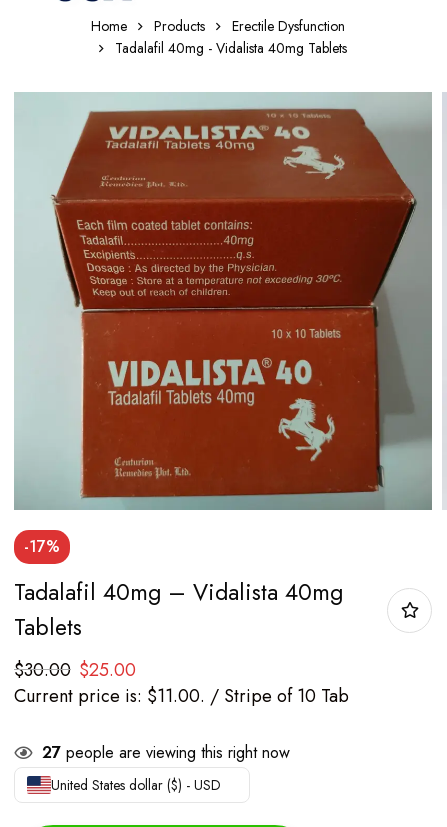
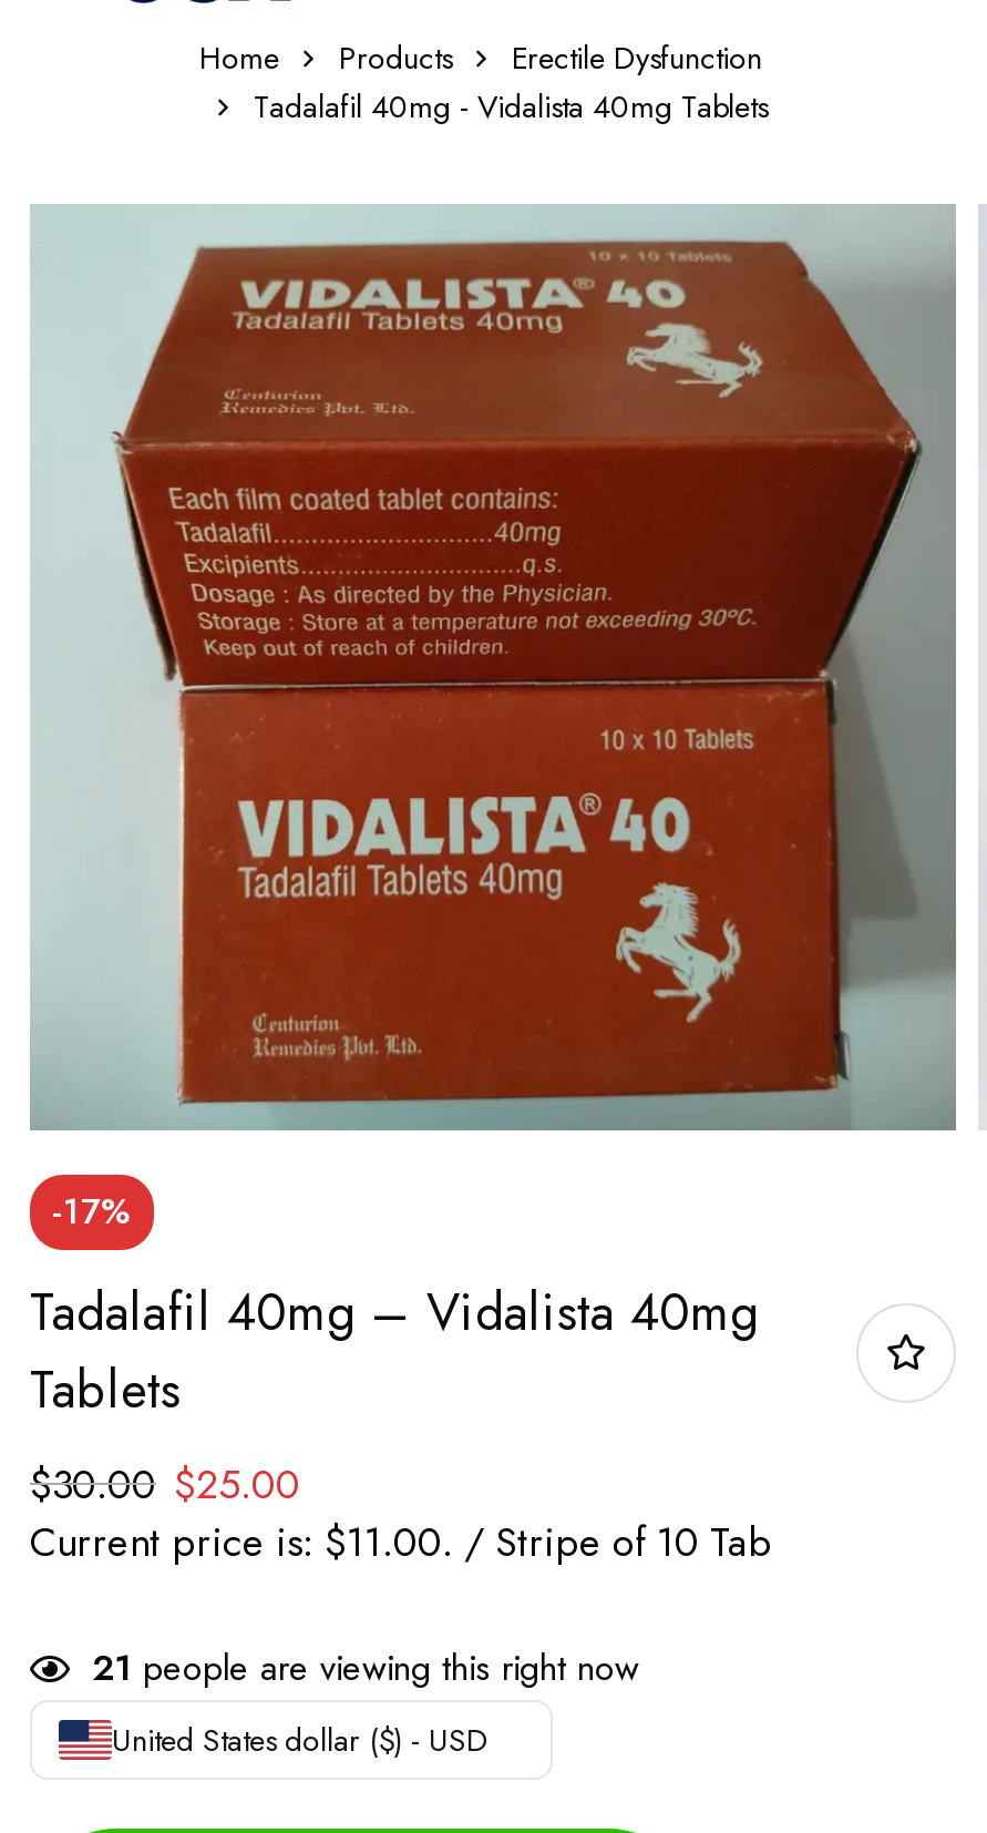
[42,741,290,764] 27 people are viewing this right now -> [92,1643,639,1694] 21 people are viewing this right now

